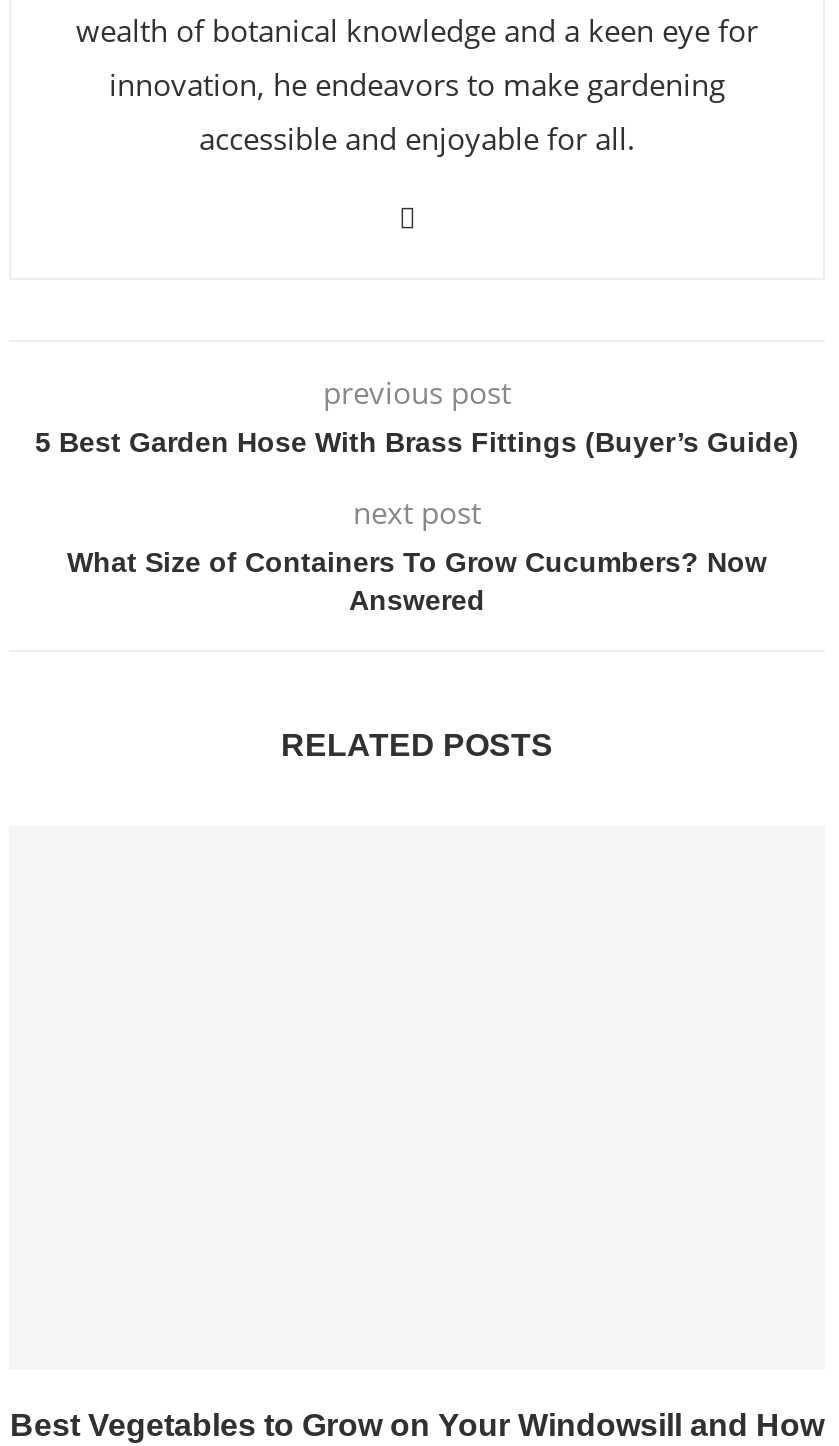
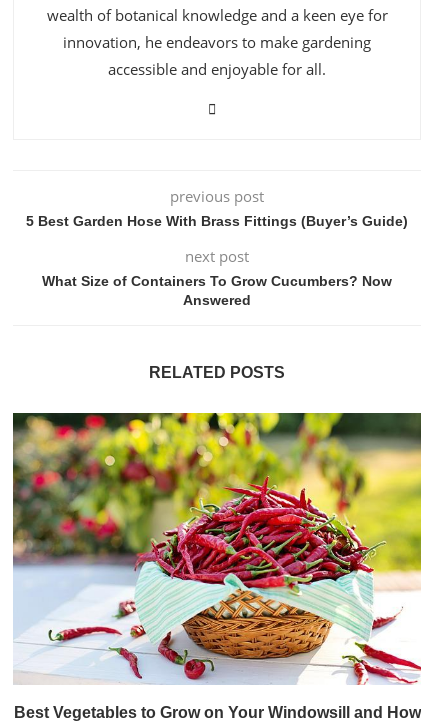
none -> [12,412,422,685] [image]

